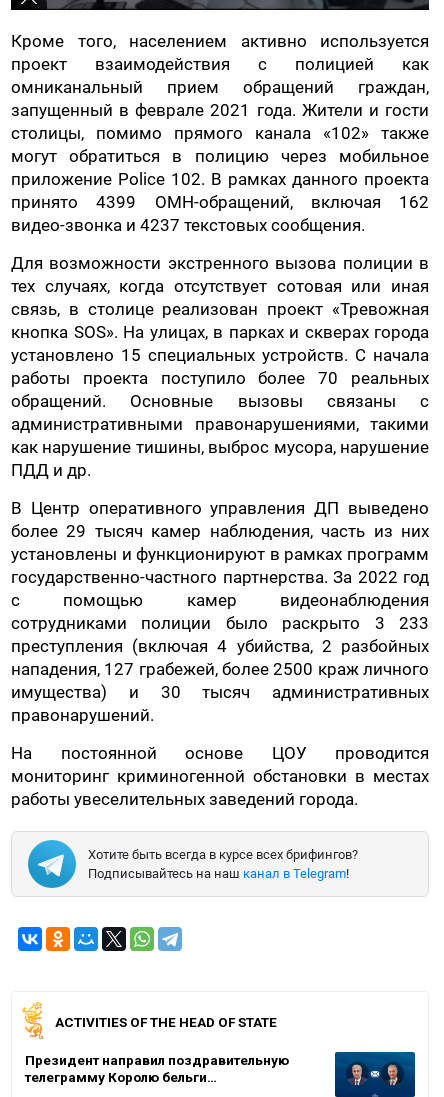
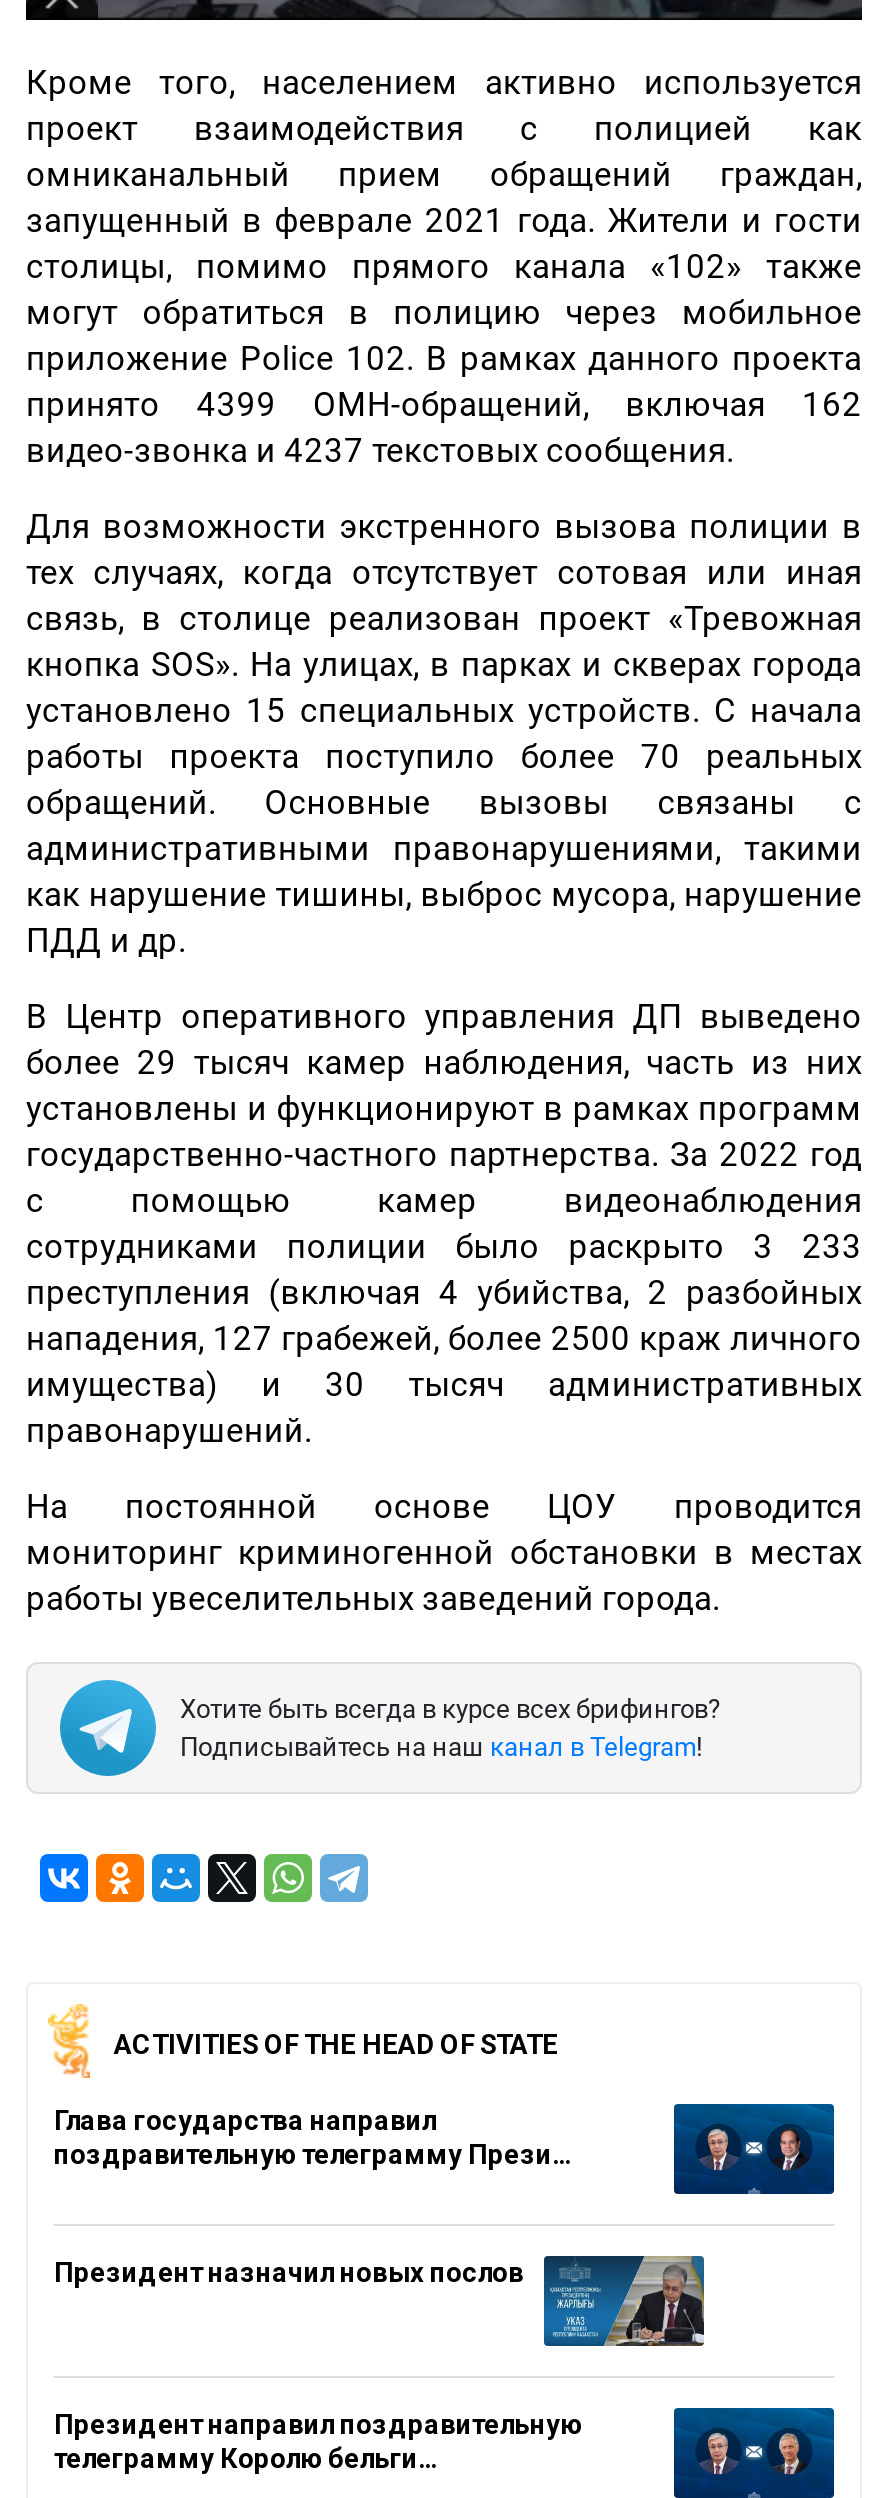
none -> [54,2103,572,2169] Глава государства направил | поздравительную телеграмму Прези…
none -> [54,2254,706,2348] [image] | Президент назначил новых послов

